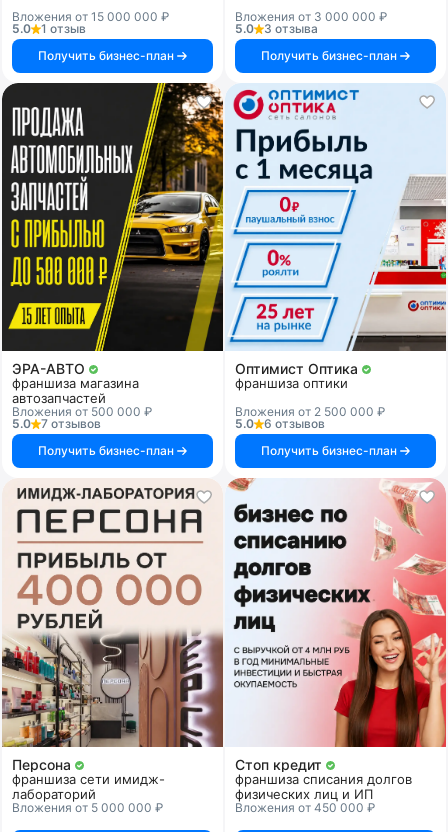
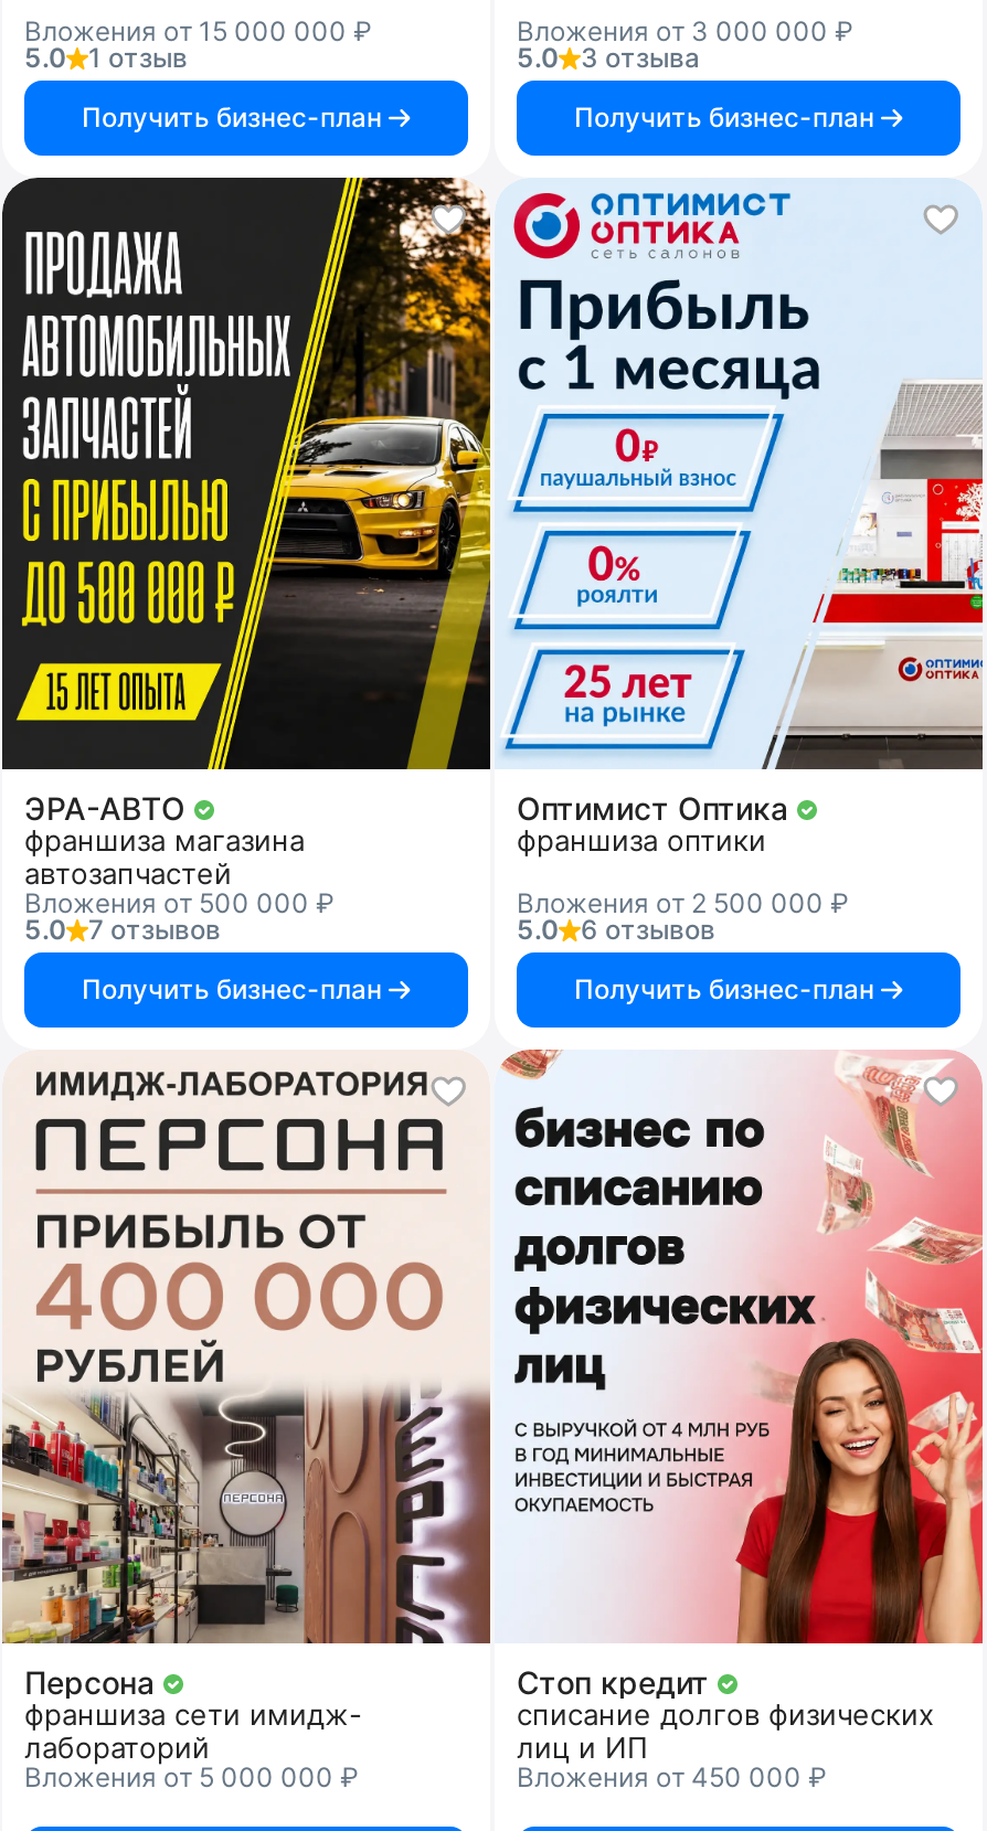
[235,771,412,802] франшиза списания долгов | физических лиц и ИП -> [517,1697,934,1765] списание долгов физических | лиц и ИП

